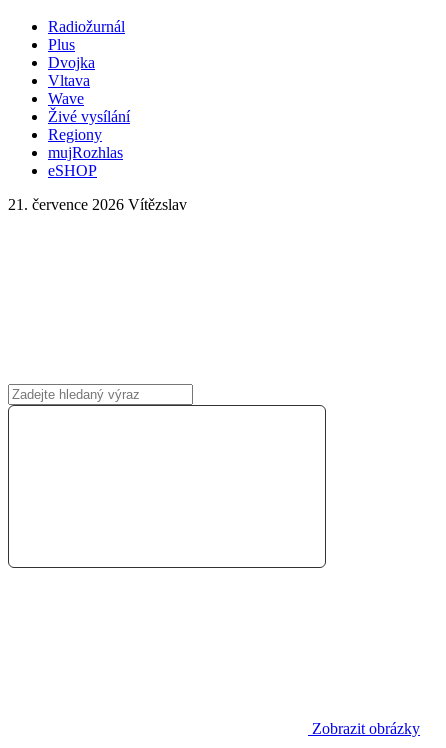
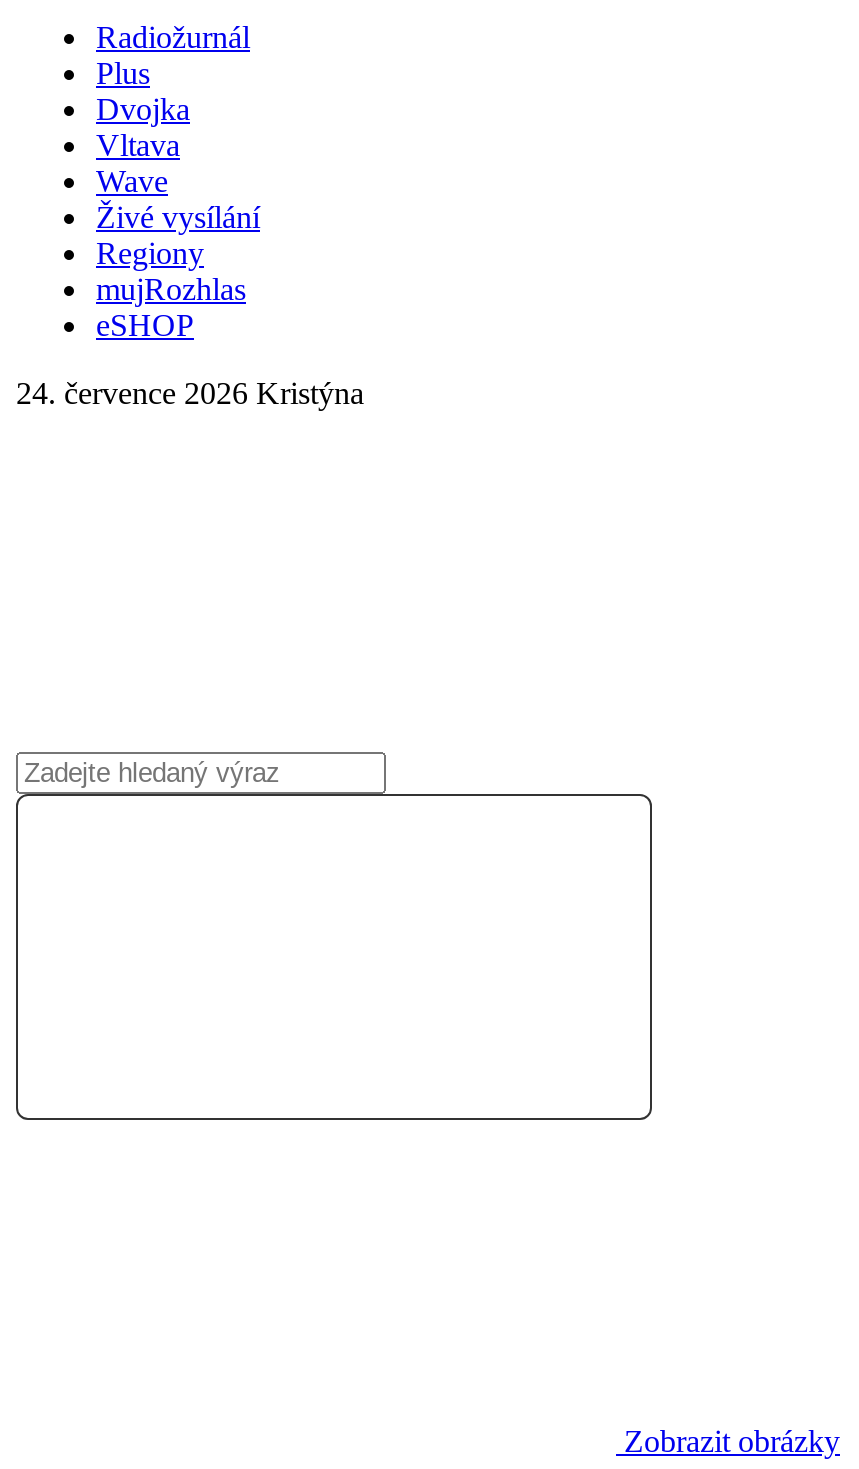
[8,196,187,213] 21. července 2026 Vítězslav -> [16,376,364,410] 24. července 2026 Kristýna

